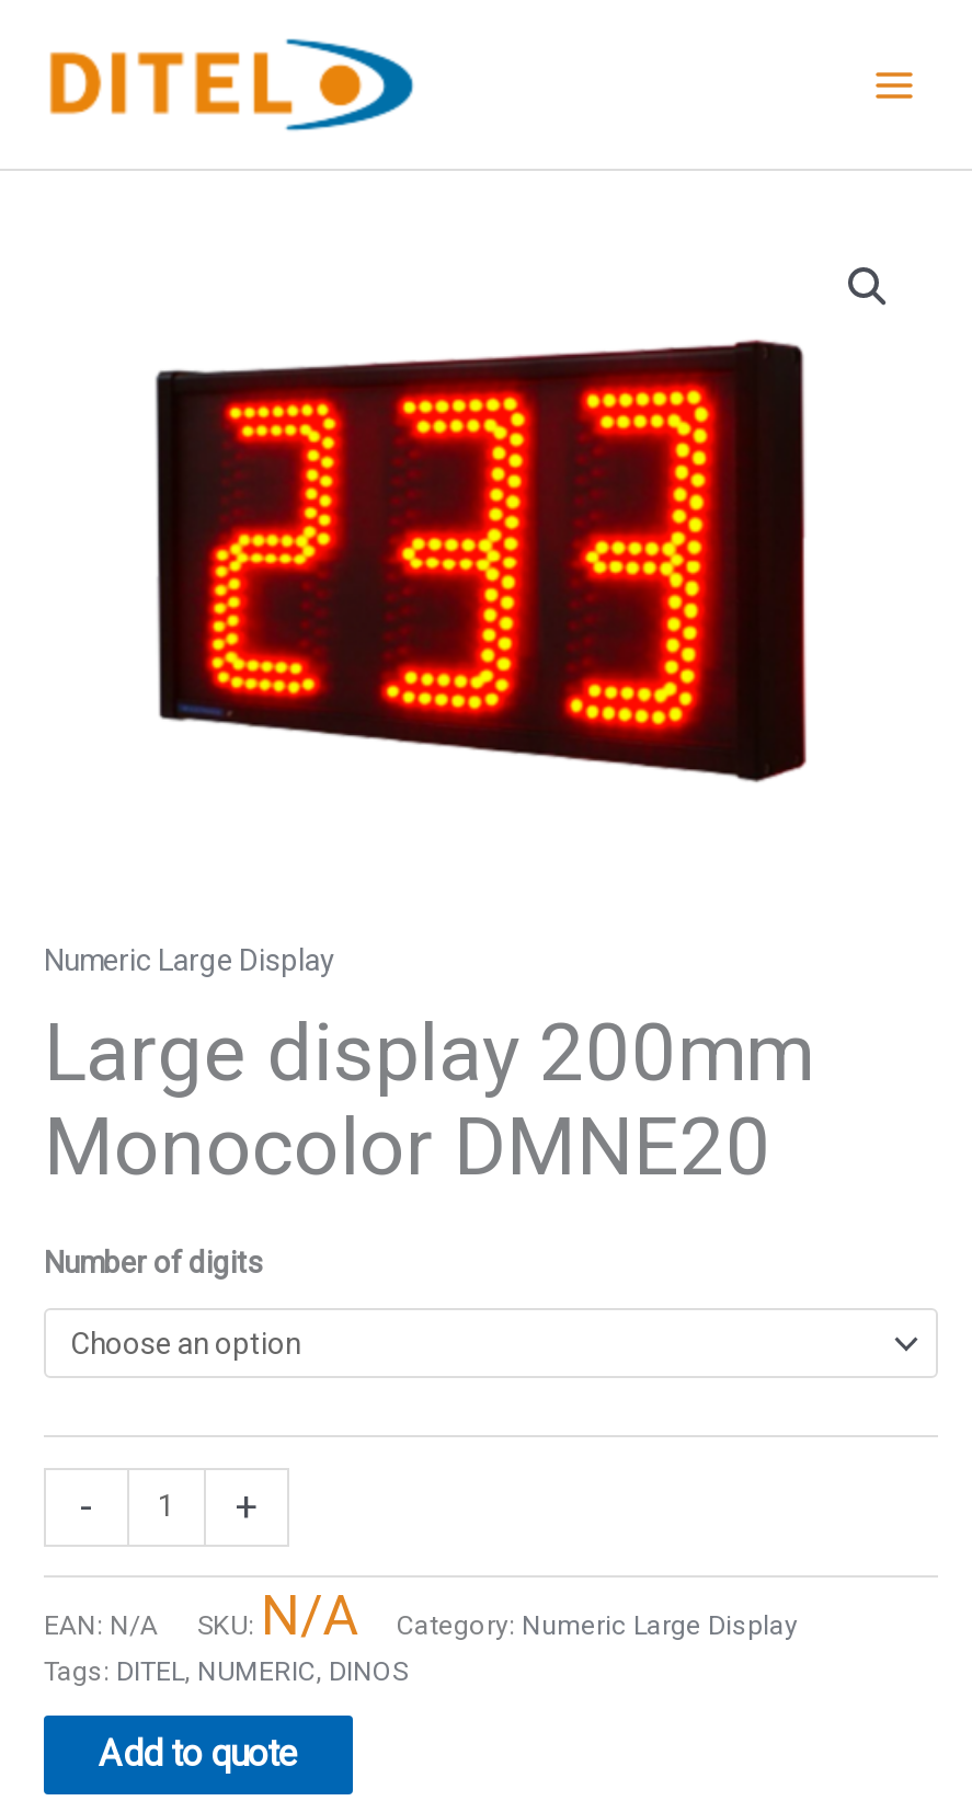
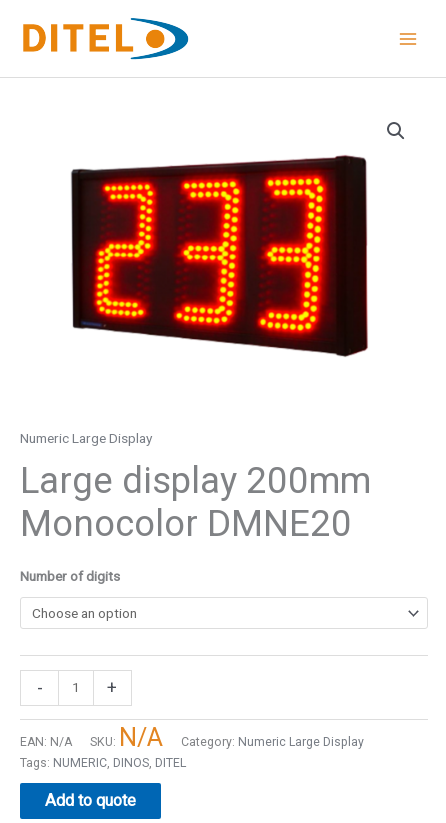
[44,1656,408,1686] Tags: DITEL, NUMERIC, DINOS -> [20,756,186,770] Tags: NUMERIC, DINOS, DITEL

